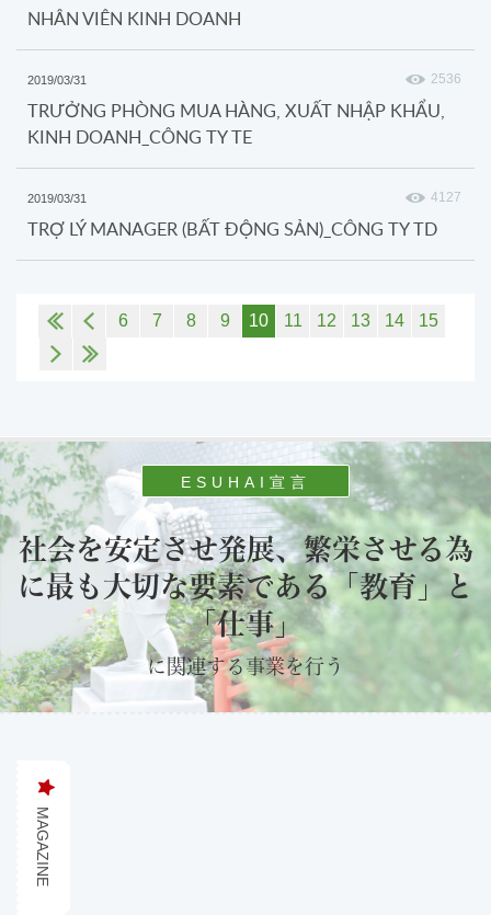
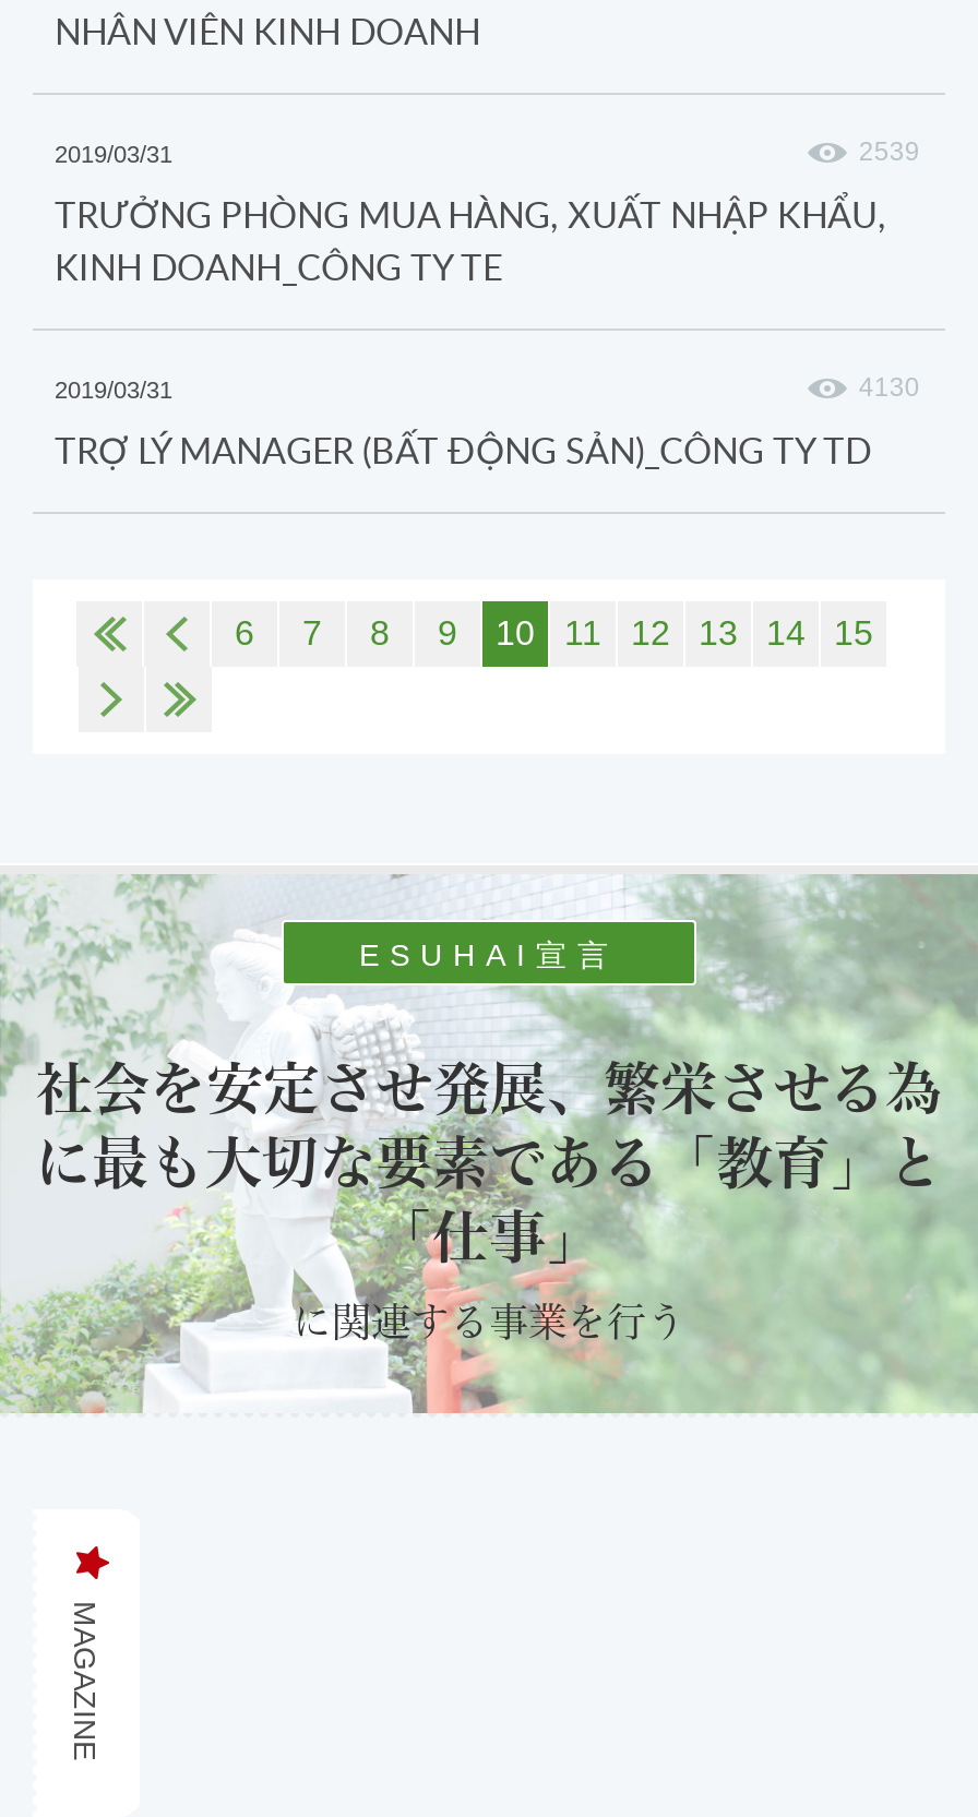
[431,71,462,87] 2536 -> [859,136,920,167] 2539
[431,190,462,205] 4127 -> [859,372,920,403] 4130

